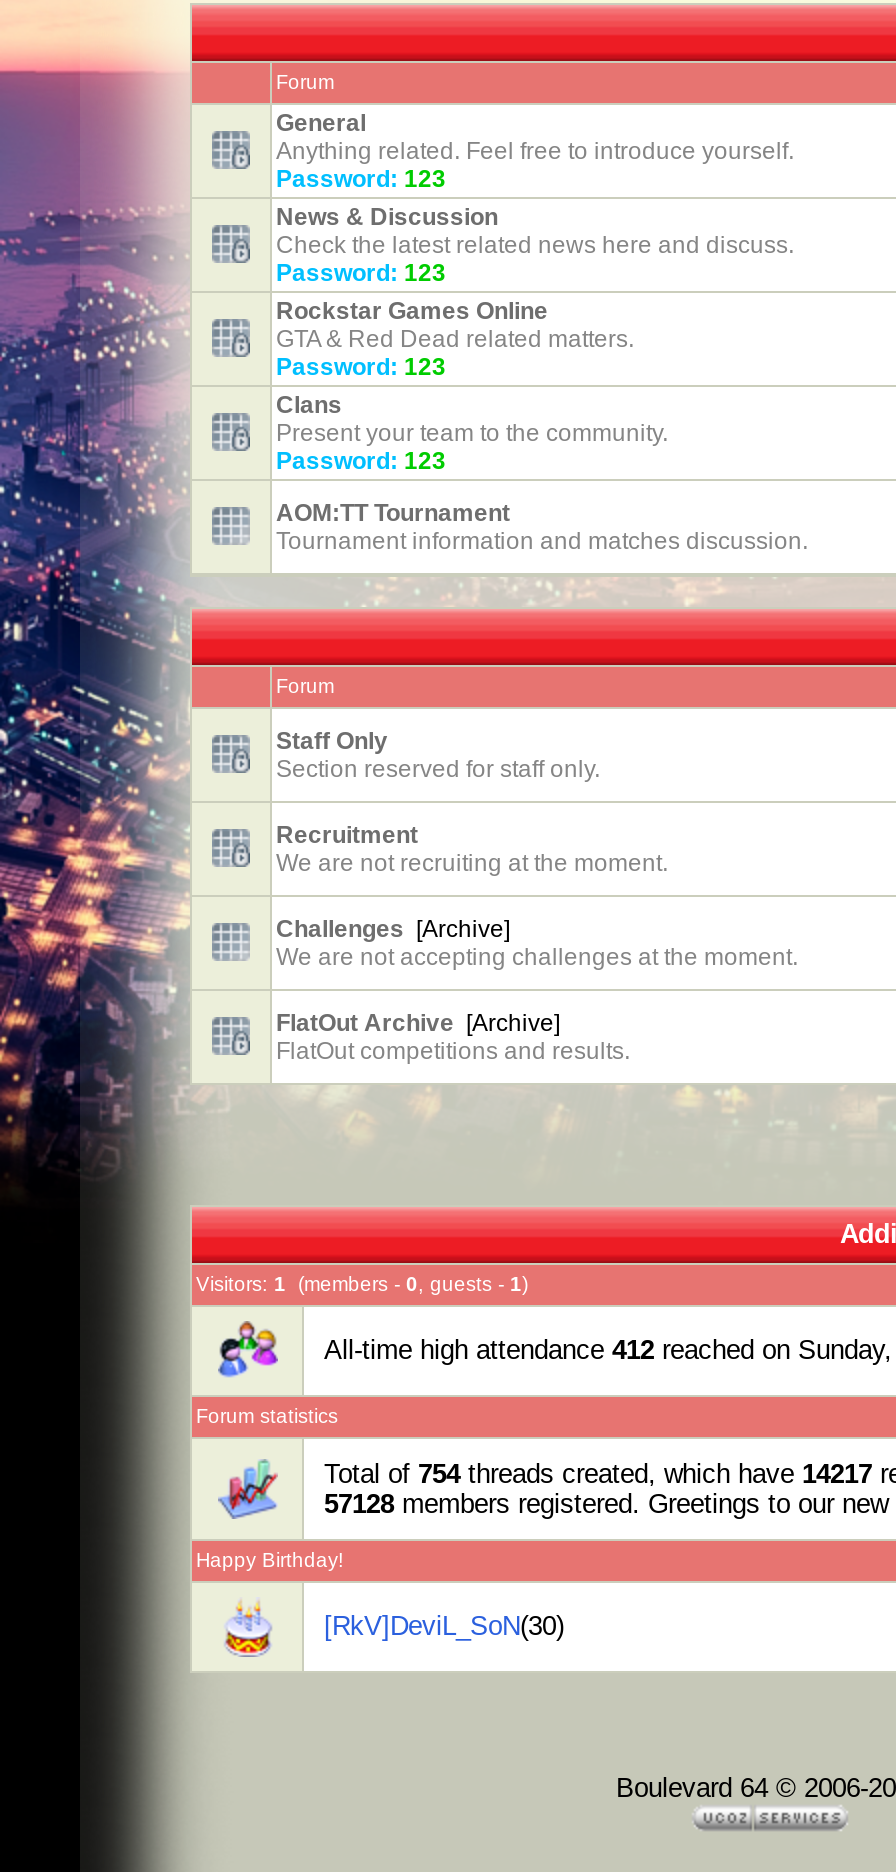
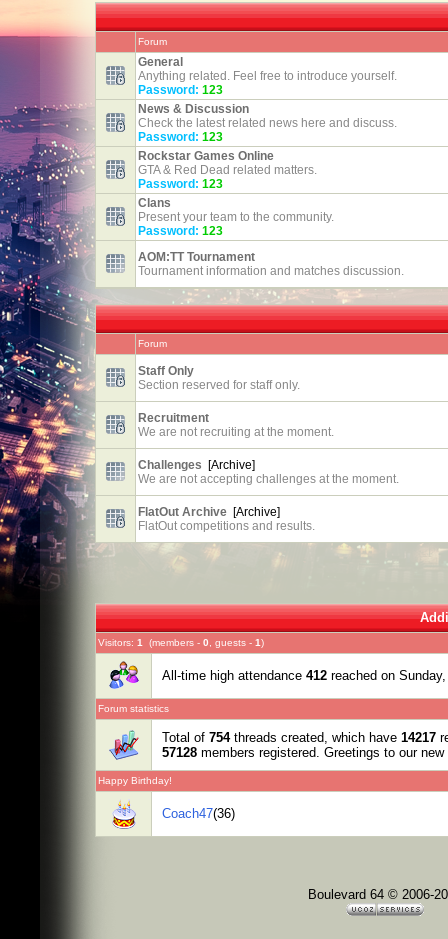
[324,1611,564,1641] [RkV]DeviL_SoN(30) -> [162,806,235,821] Coach47(36)

